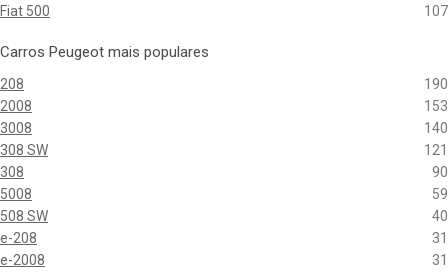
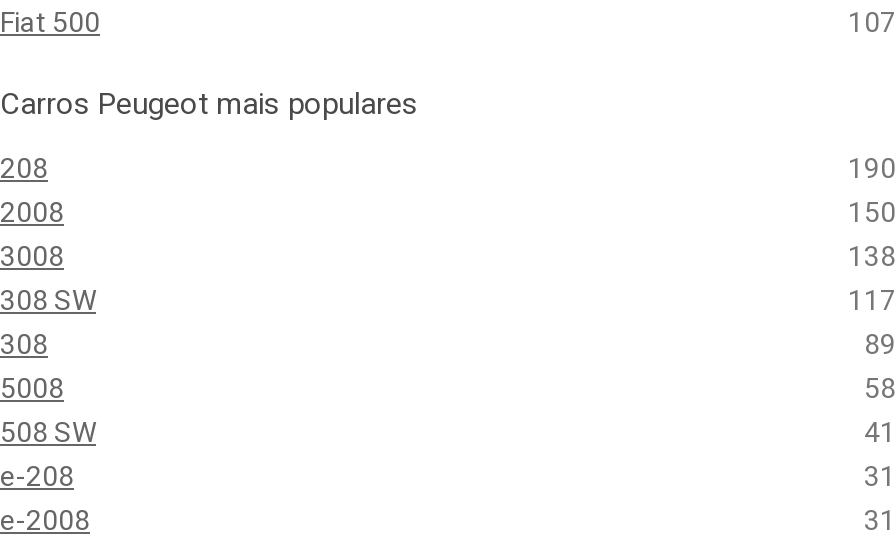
[424,98,448,114] 153 -> [848,196,896,228] 150
[424,120,448,136] 140 -> [848,240,896,272] 138
[424,142,448,158] 121 -> [848,284,896,316] 117
[432,164,448,180] 90 -> [864,328,896,360] 89
[432,186,448,202] 59 -> [864,372,896,404] 58
[432,208,448,224] 40 -> [864,416,896,448] 41

